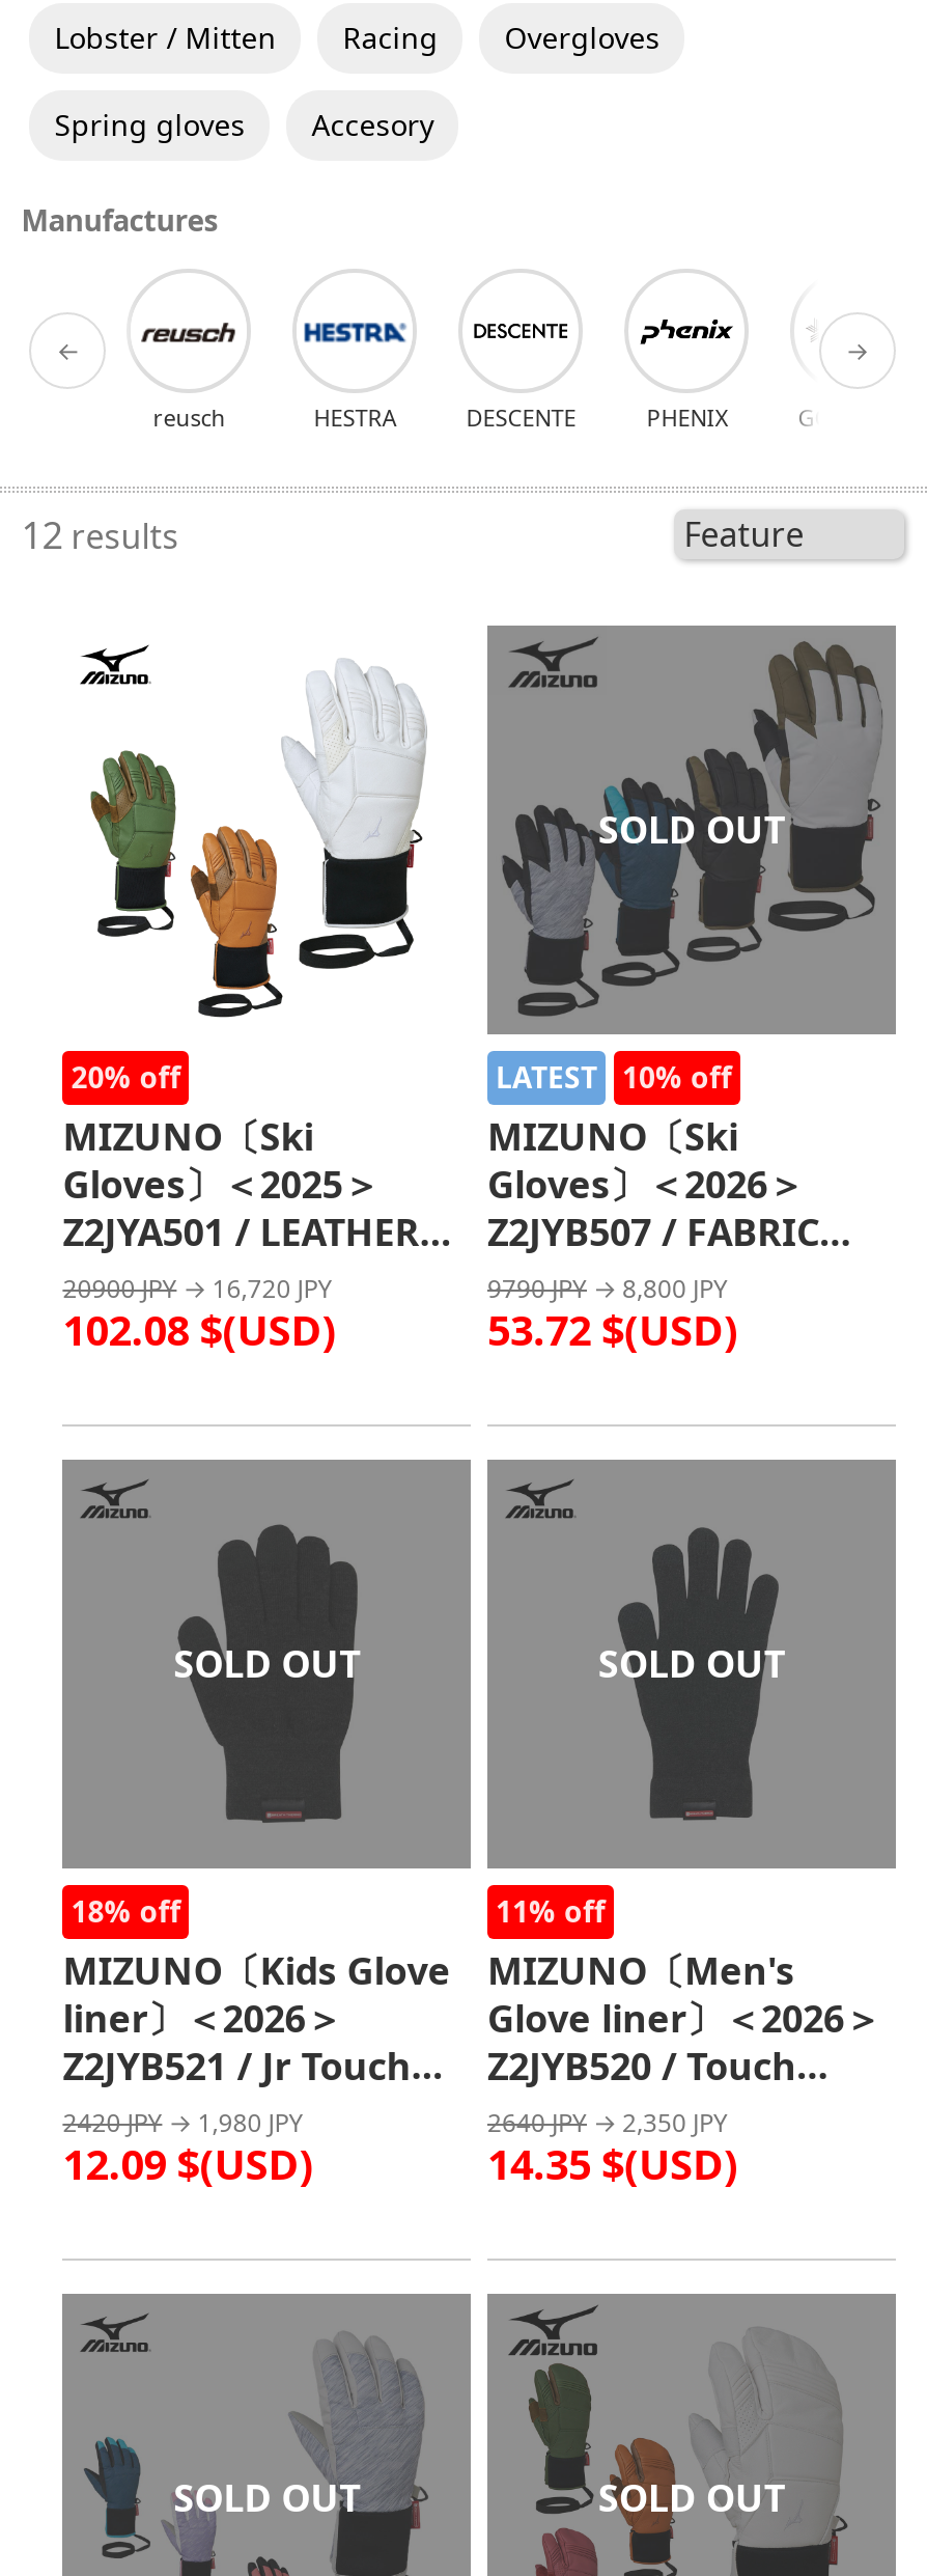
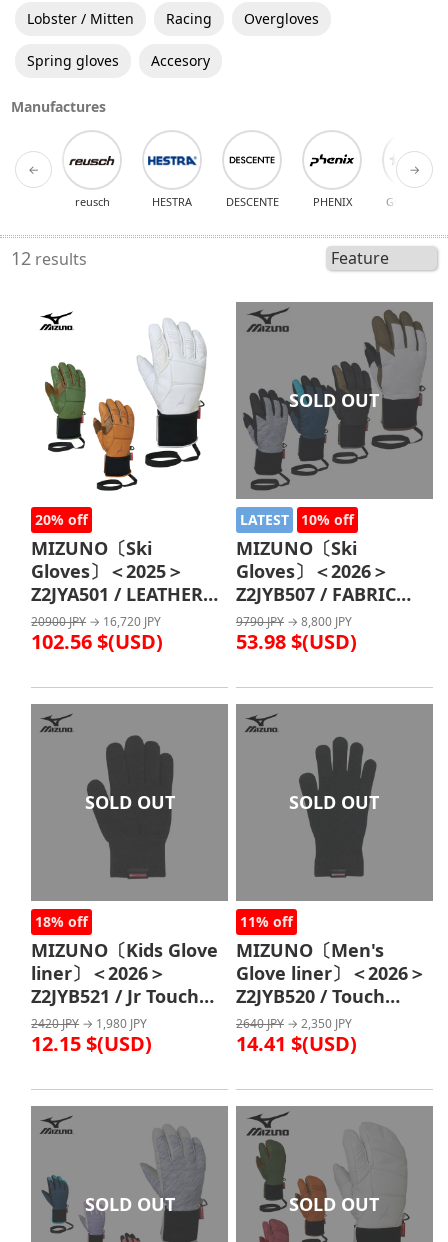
[63,1302,336,1358] 102.08 $(USD) -> [31,628,163,655] 102.56 $(USD)
[487,1302,738,1358] 53.72 $(USD) -> [236,628,357,655] 53.98 $(USD)
[63,2135,314,2191] 12.09 $(USD) -> [31,1030,152,1057] 12.15 $(USD)
[487,2135,738,2191] 14.35 $(USD) -> [236,1030,357,1057] 14.41 $(USD)

